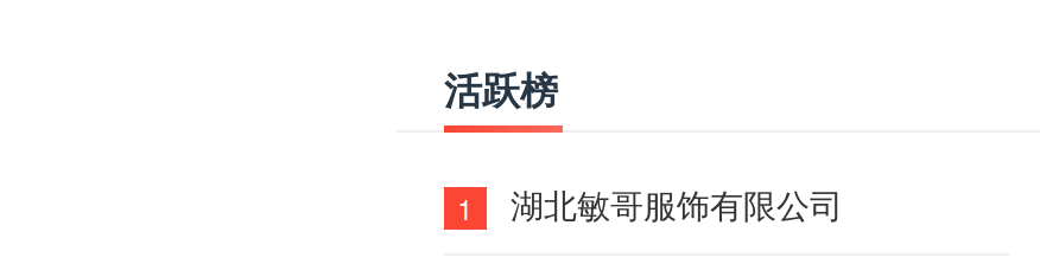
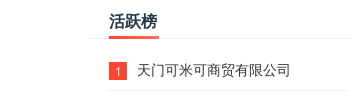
[511,180,843,227] 湖北敏哥服饰有限公司 -> [137,59,291,79] 天门可米可商贸有限公司

